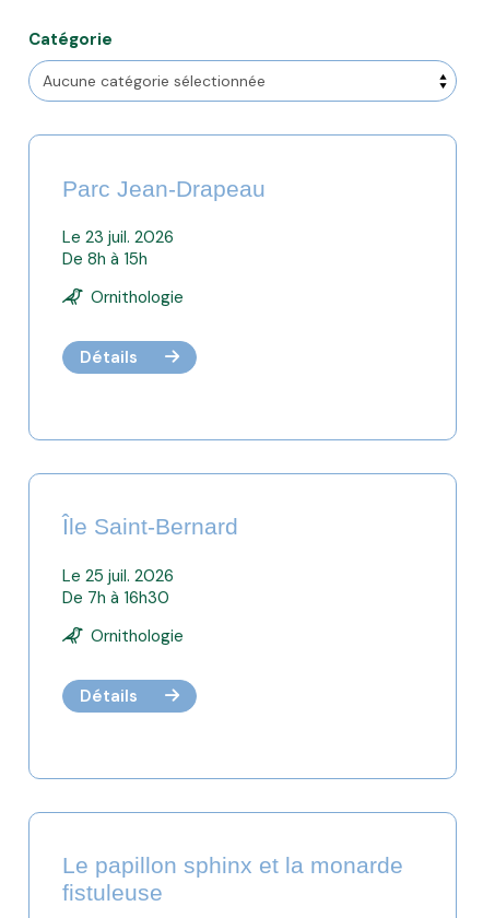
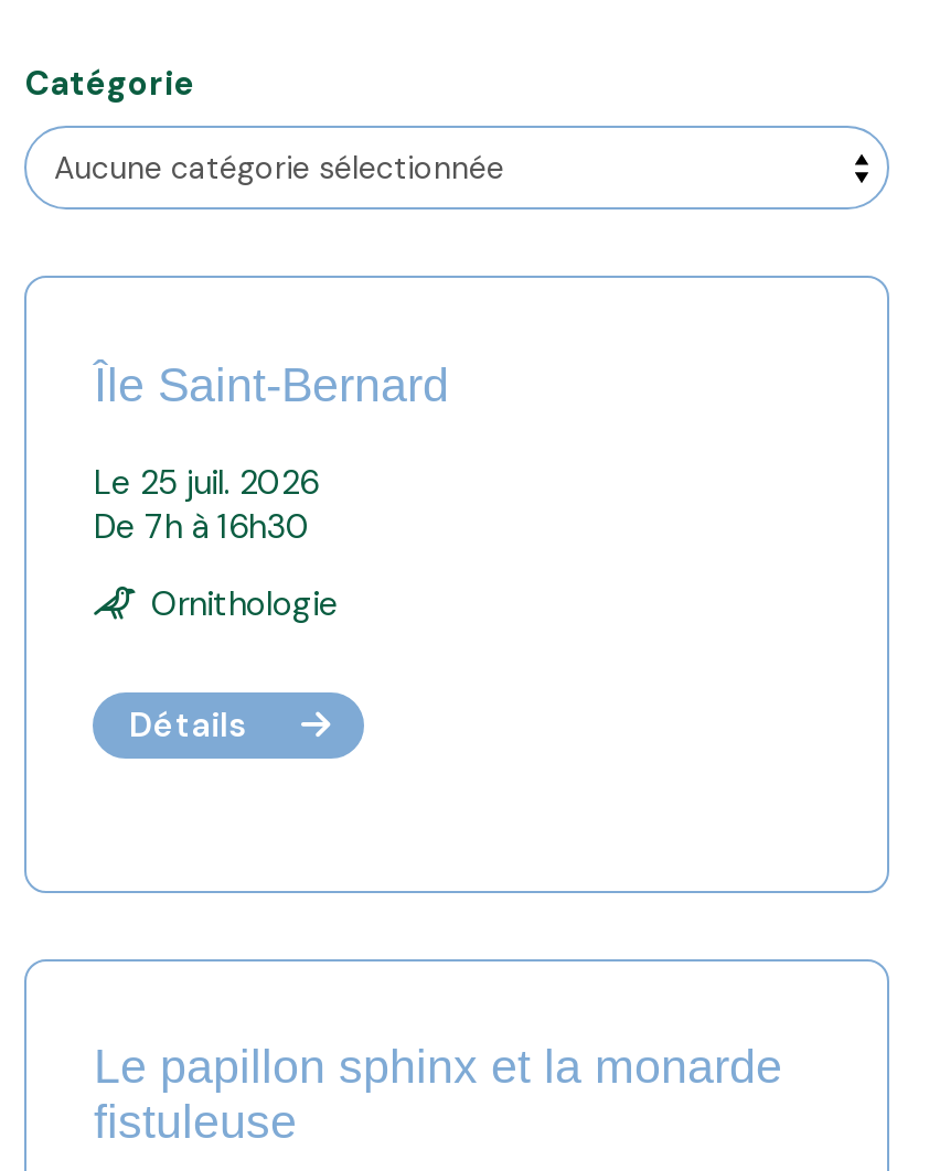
[63,176,266,368] Parc Jean-Drapeau | Le 23 juil. 2026 | De 8h à 15h | Ornithologie | Détails -> none

